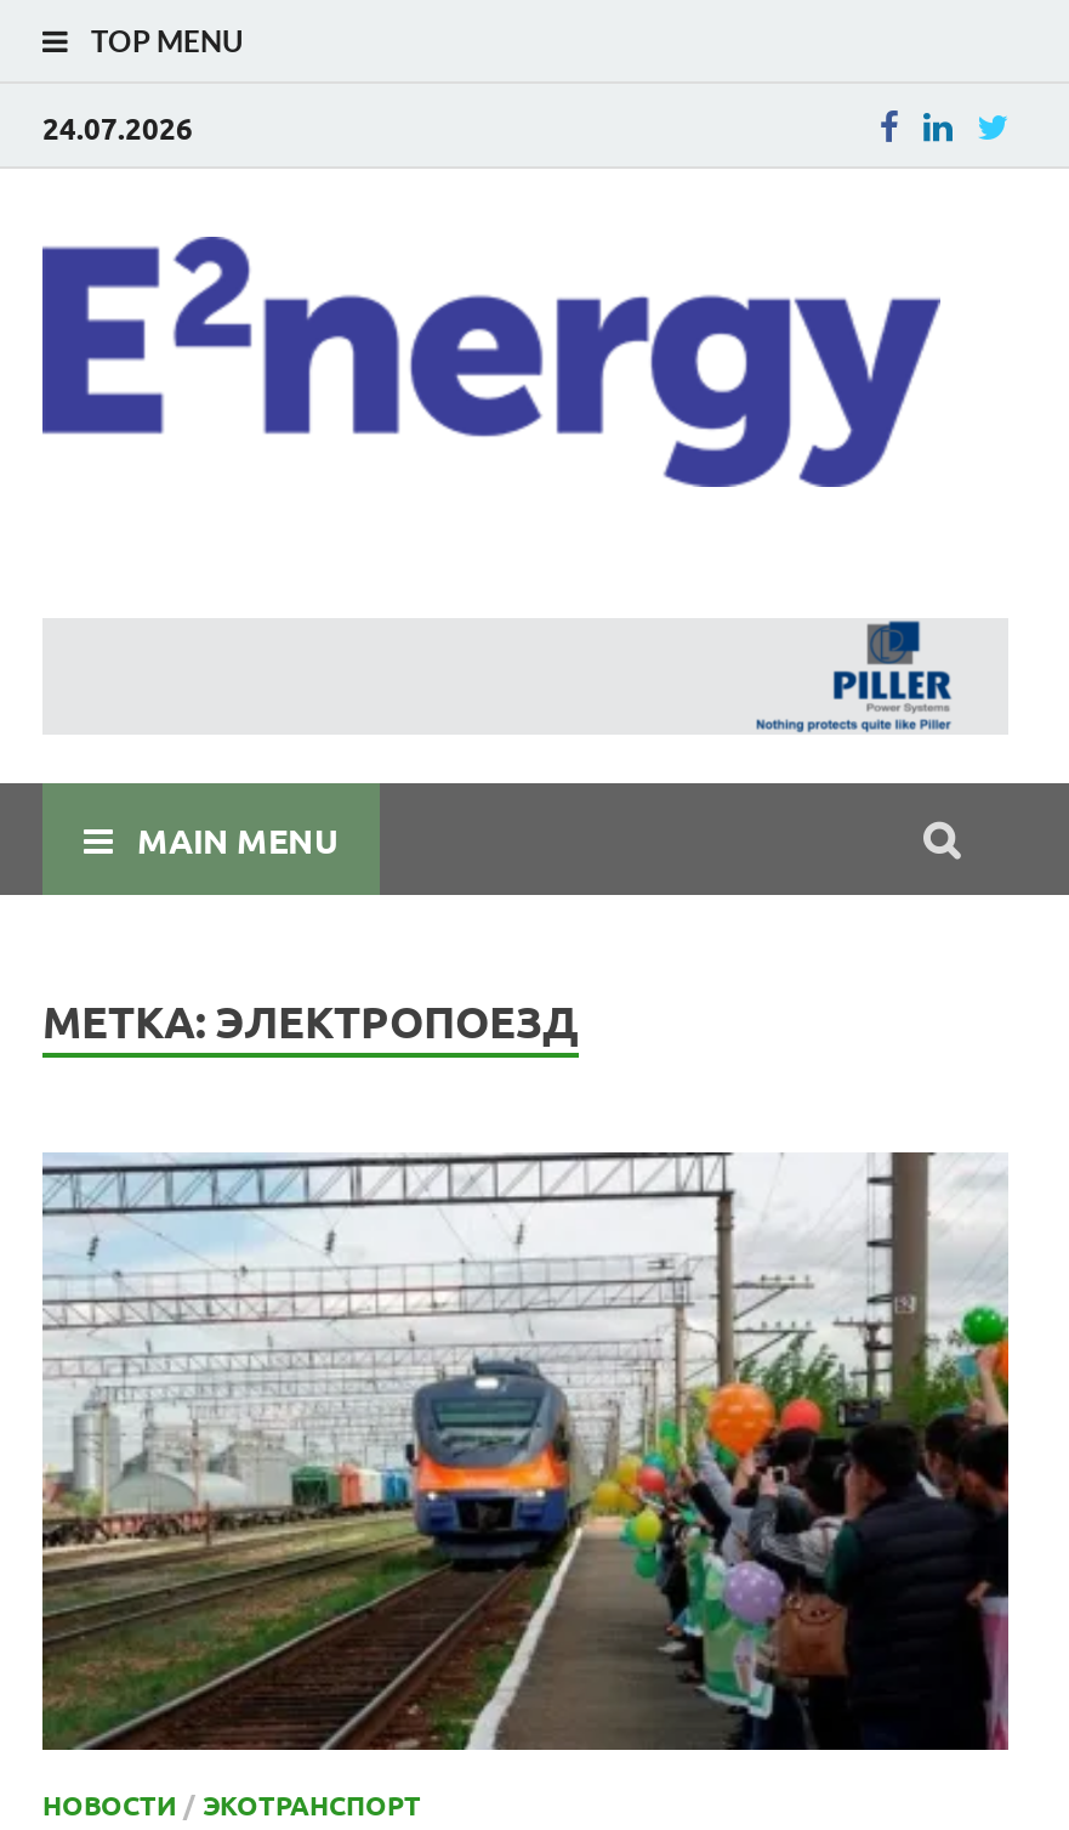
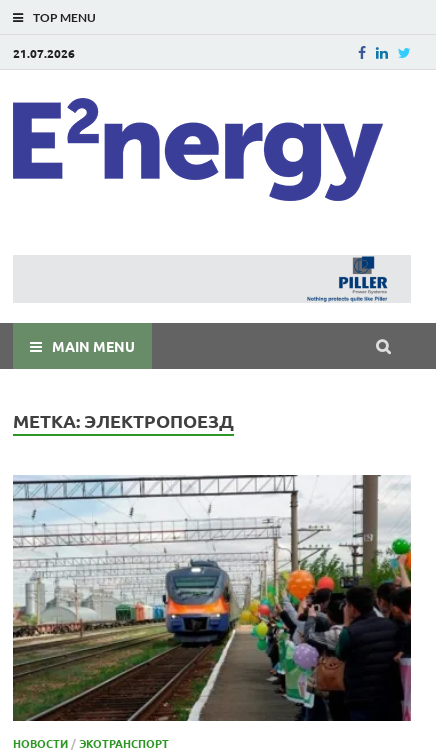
[42,107,193,146] 24.07.2026 -> [13,44,75,60] 21.07.2026

